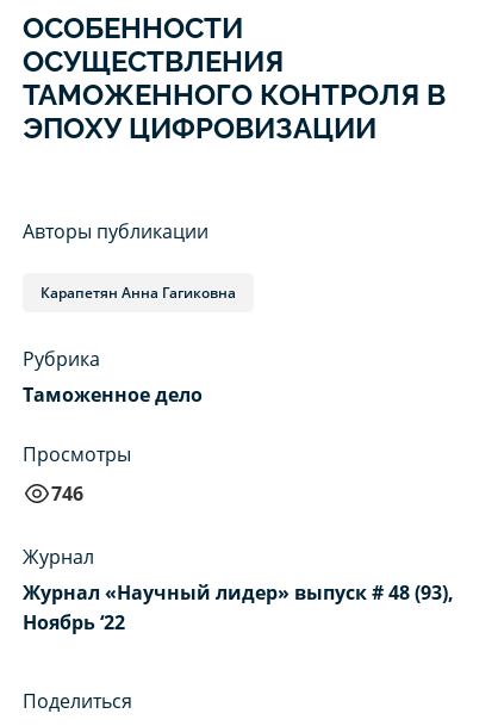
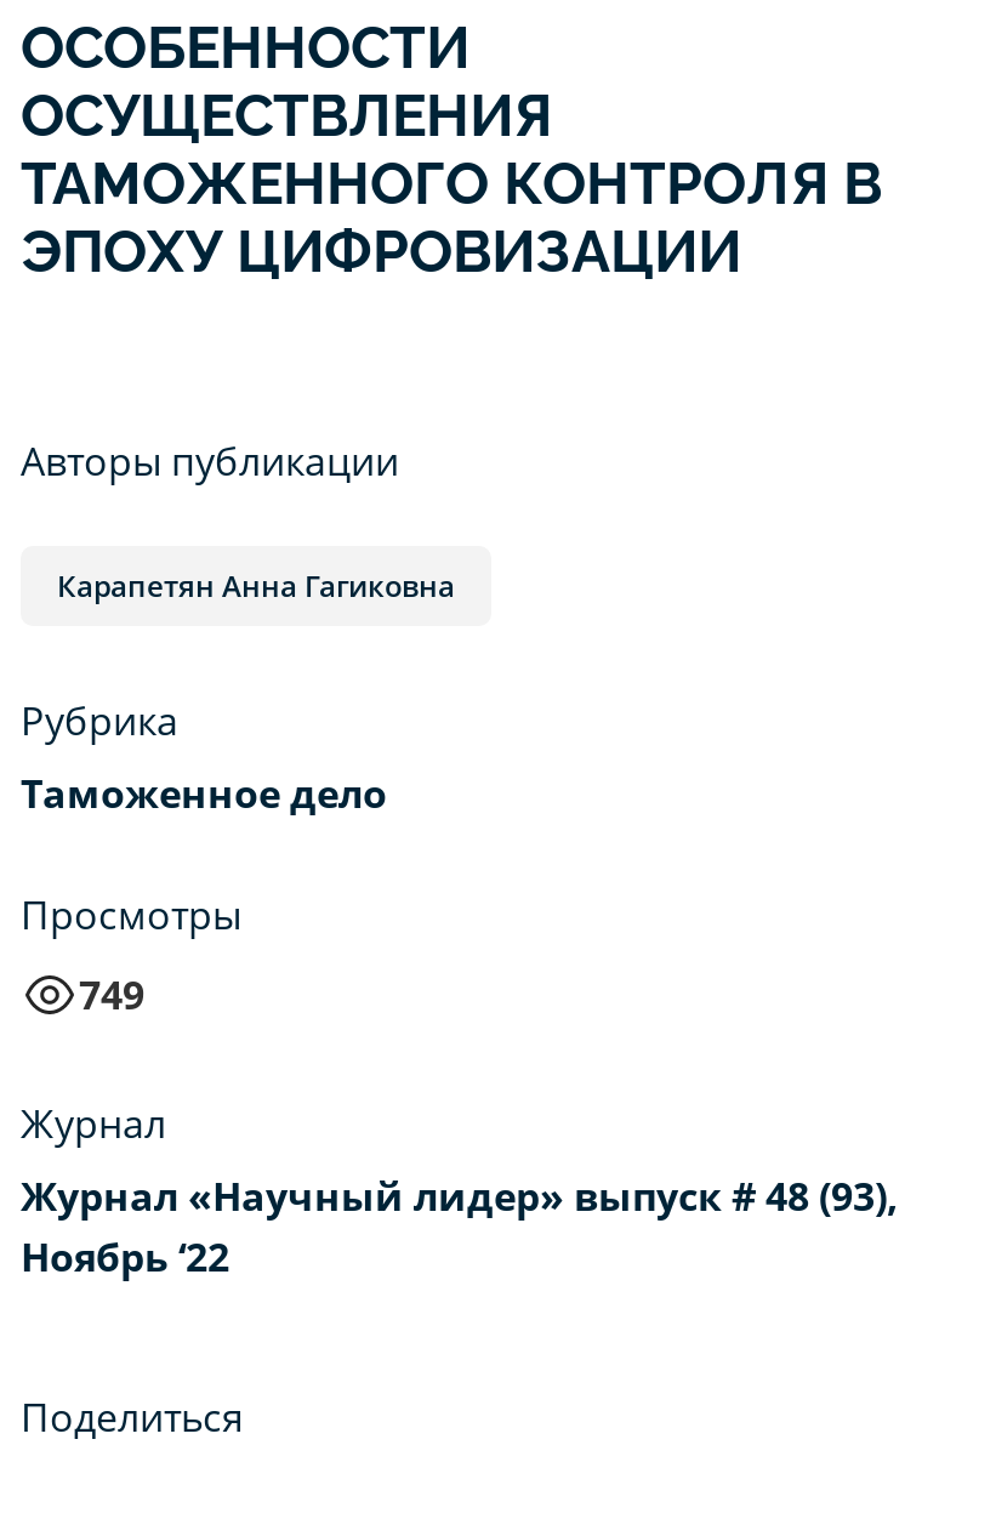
[51,480,83,507] 746 -> [79,968,144,1022] 749

